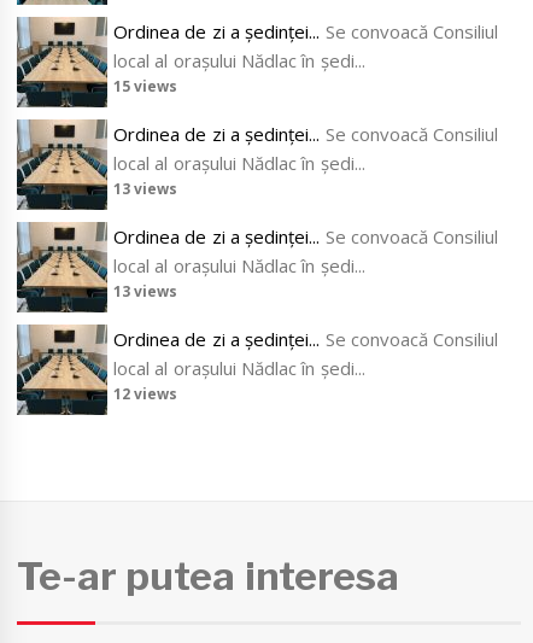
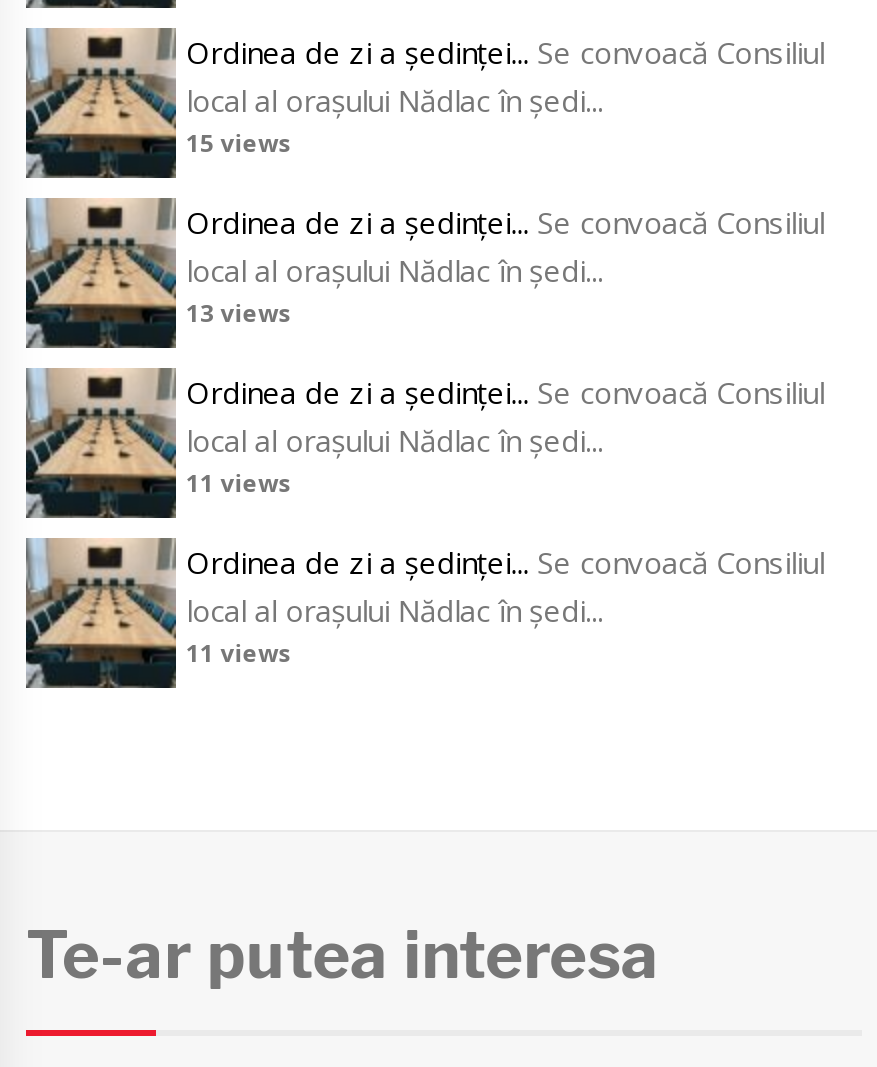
[113,281,178,301] 13 views -> [186,465,293,499] 11 views
[113,383,178,404] 12 views -> [186,635,293,669] 11 views

